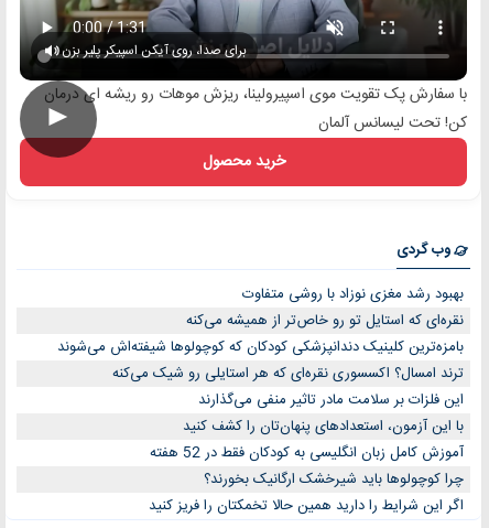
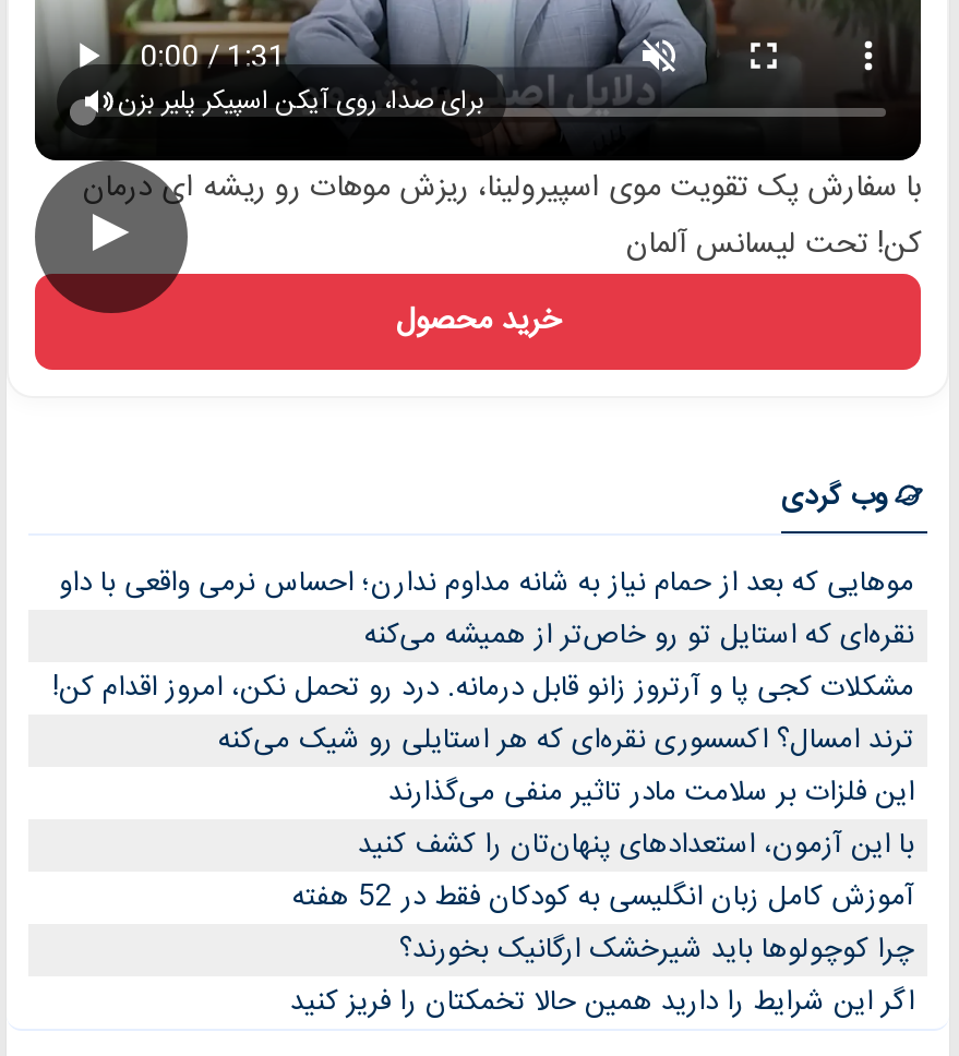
[242,283,464,307] بهبود رشد مغزی نوزاد با روشی متفاوت -> [59,559,914,607] موهایی که بعد از حمام نیاز به شانه مداوم ندارن؛ احساس نرمی واقعی با داو
[57,336,464,360] بامزه‌ترین کلینیک دندانپزشکی کودکان که کوچولوها شیفته‌اش می‌شوند -> [52,664,914,712] مشکلات کجی پا و آرتروز زانو قابل درمانه. درد رو تحمل نکن، امروز اقدام کن!

